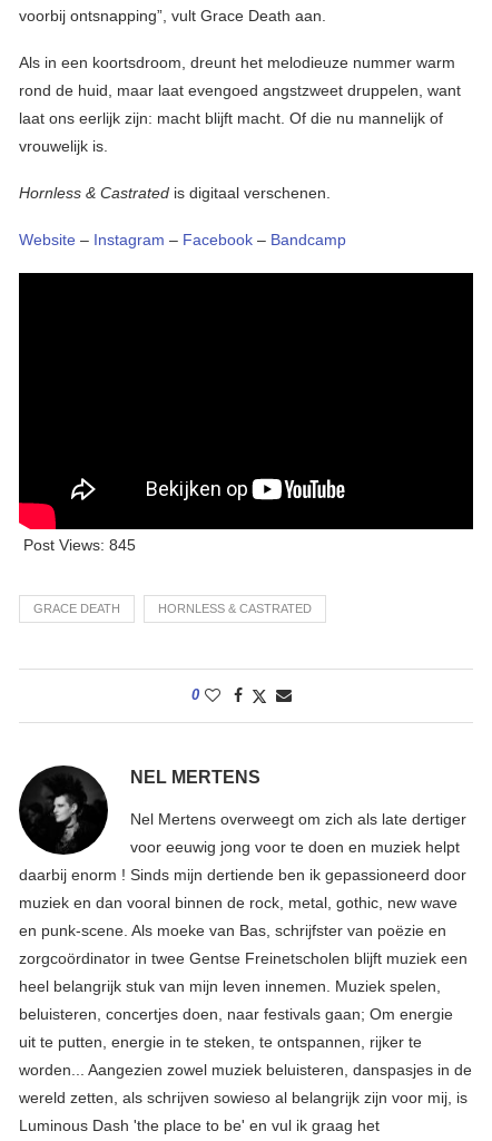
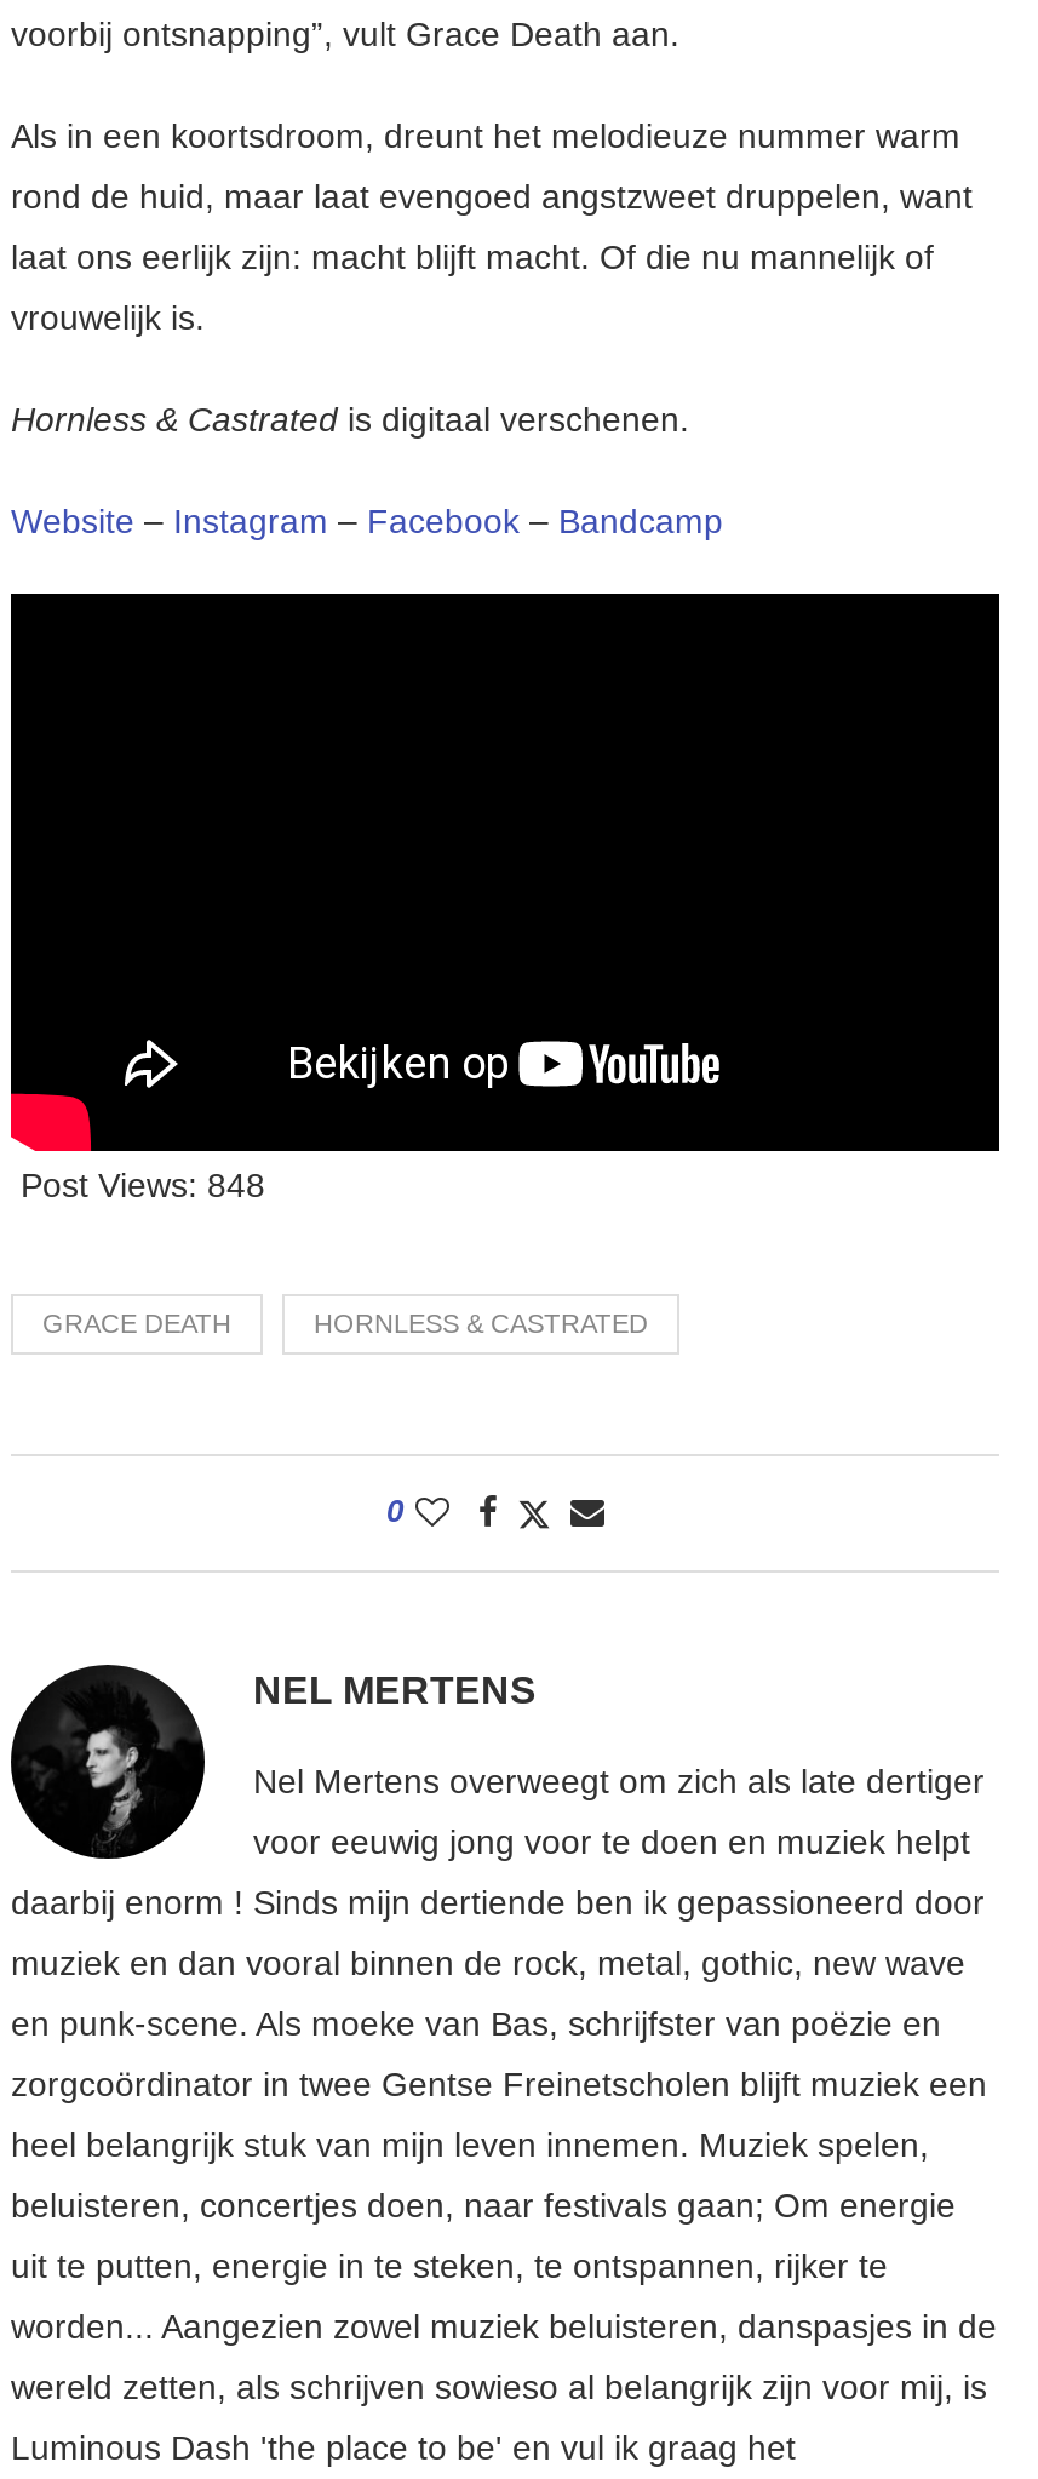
[23,536,136,554] Post Views: 845 -> [21,1165,265,1204] Post Views: 848

